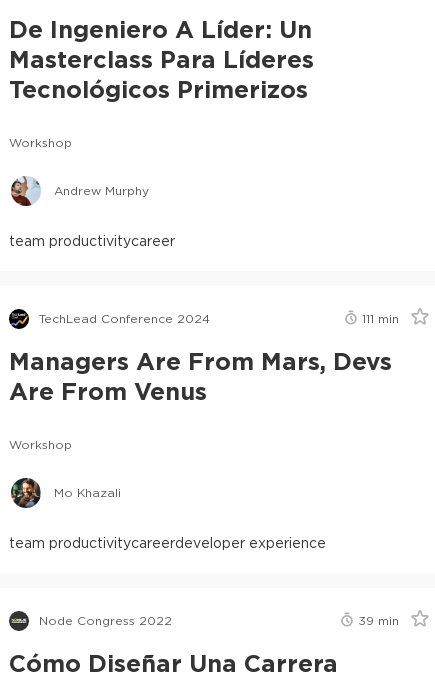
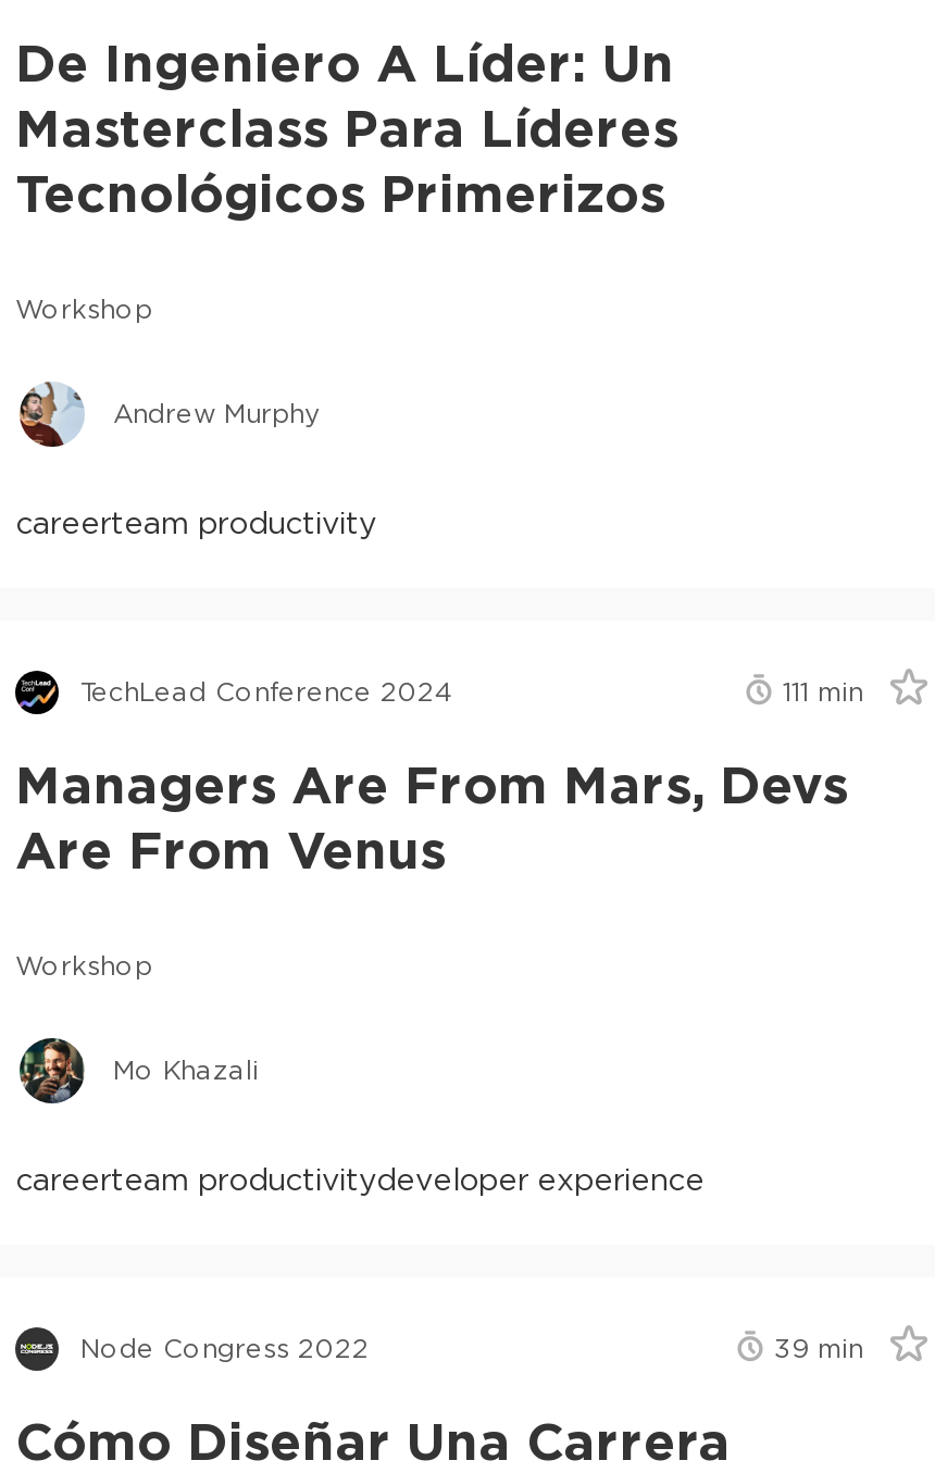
[9,232,175,248] team productivitycareer -> [15,504,376,539] careerteam productivity
[9,534,326,550] team productivitycareerdeveloper experience -> [15,1161,705,1196] careerteam productivitydeveloper experience

